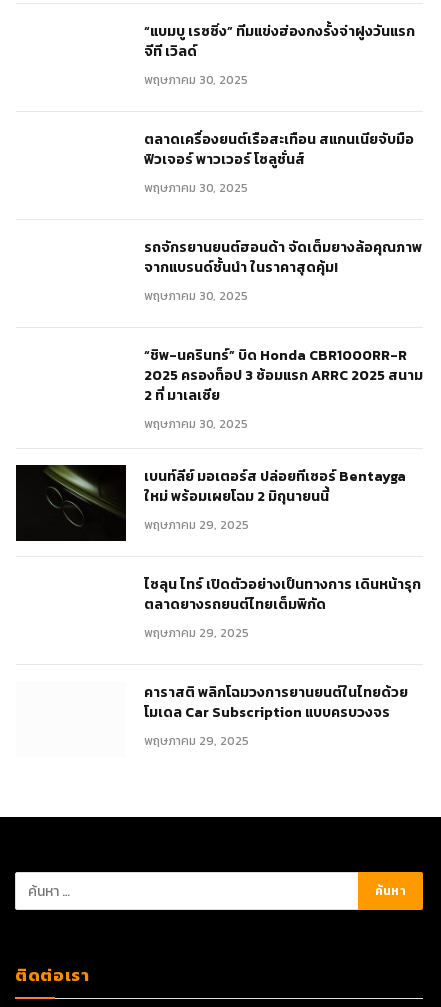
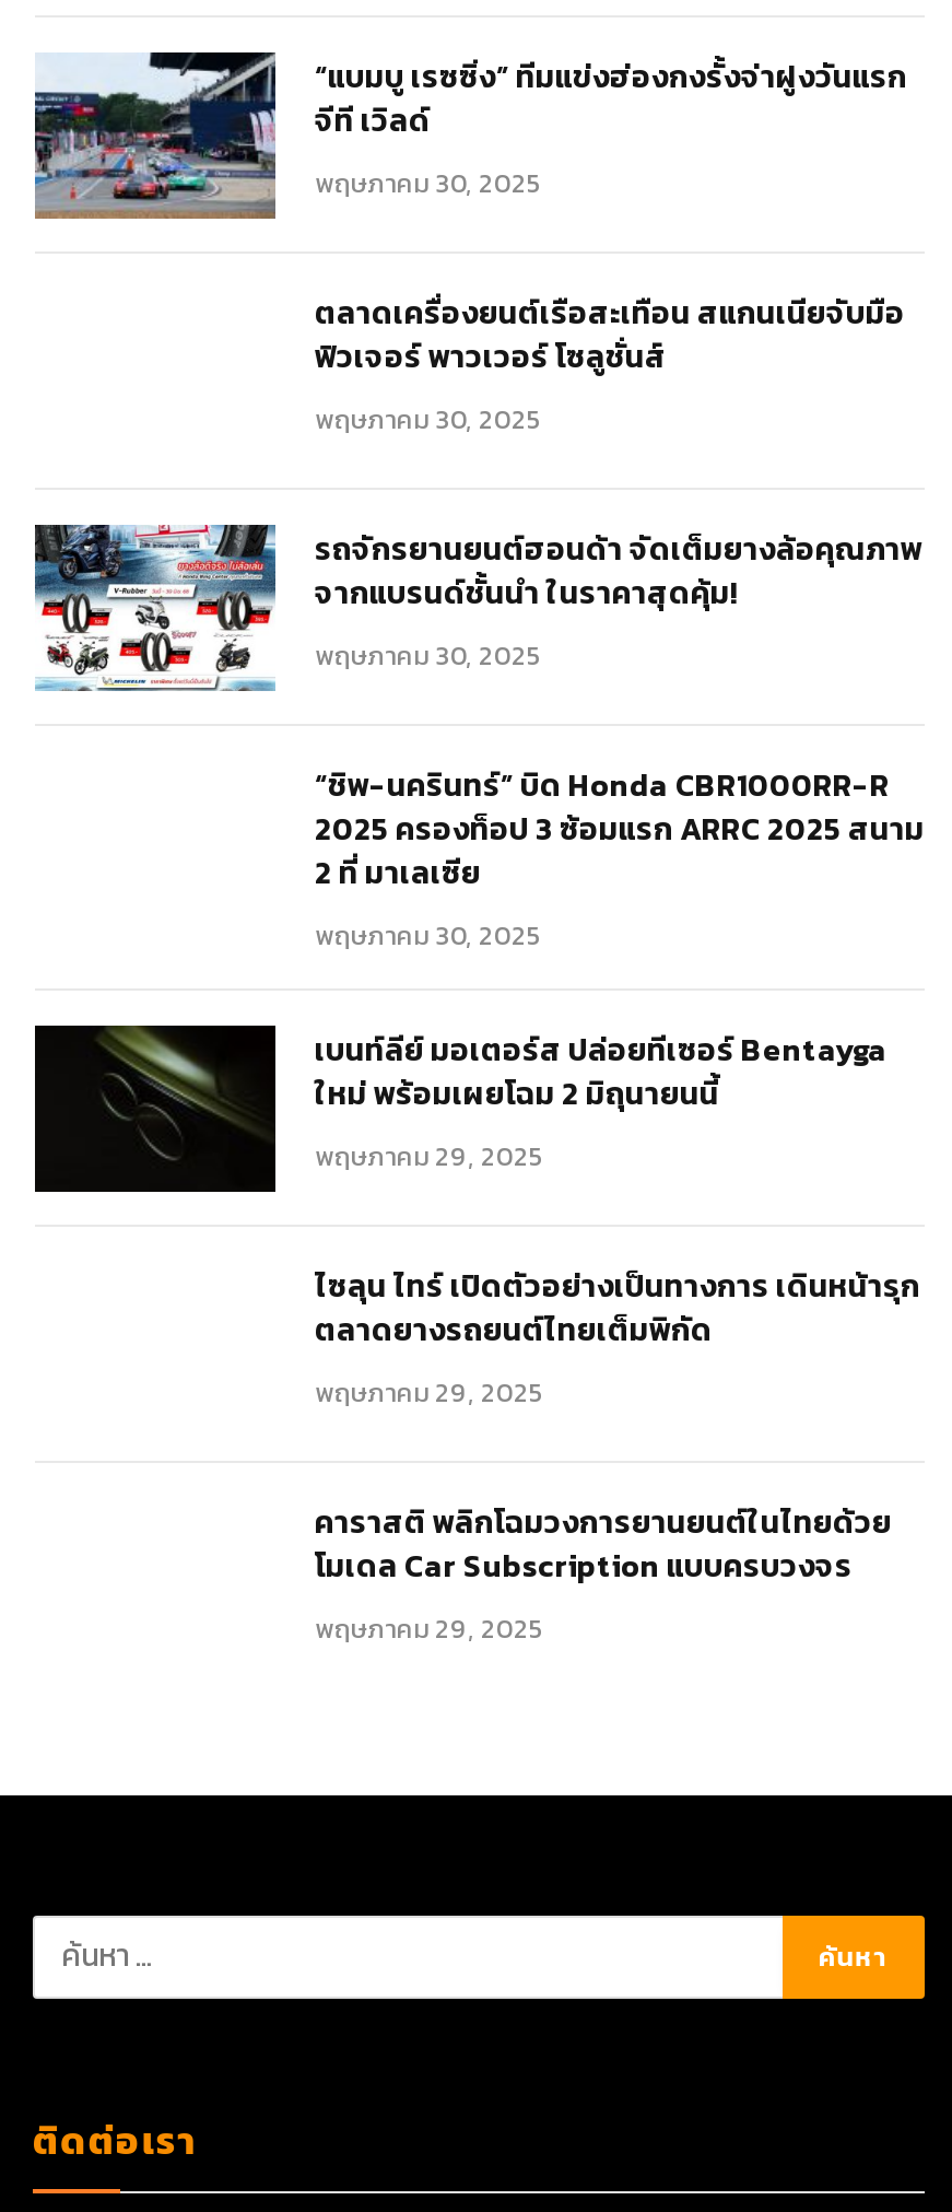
none -> [33,49,278,222] [image]
none -> [33,522,278,692] [image]

